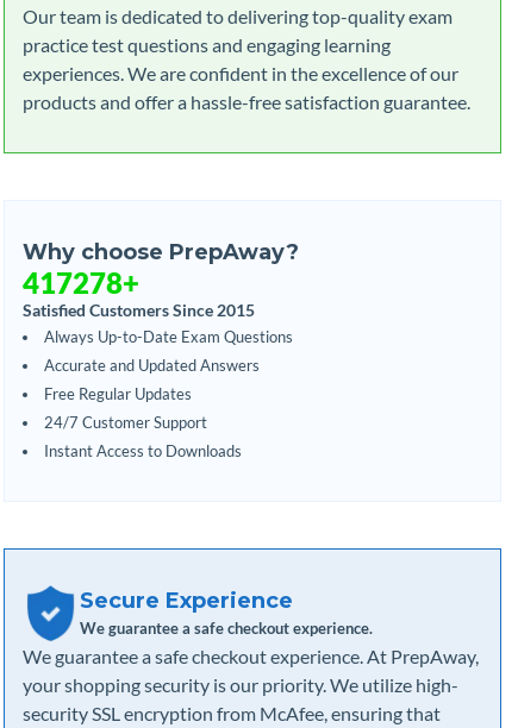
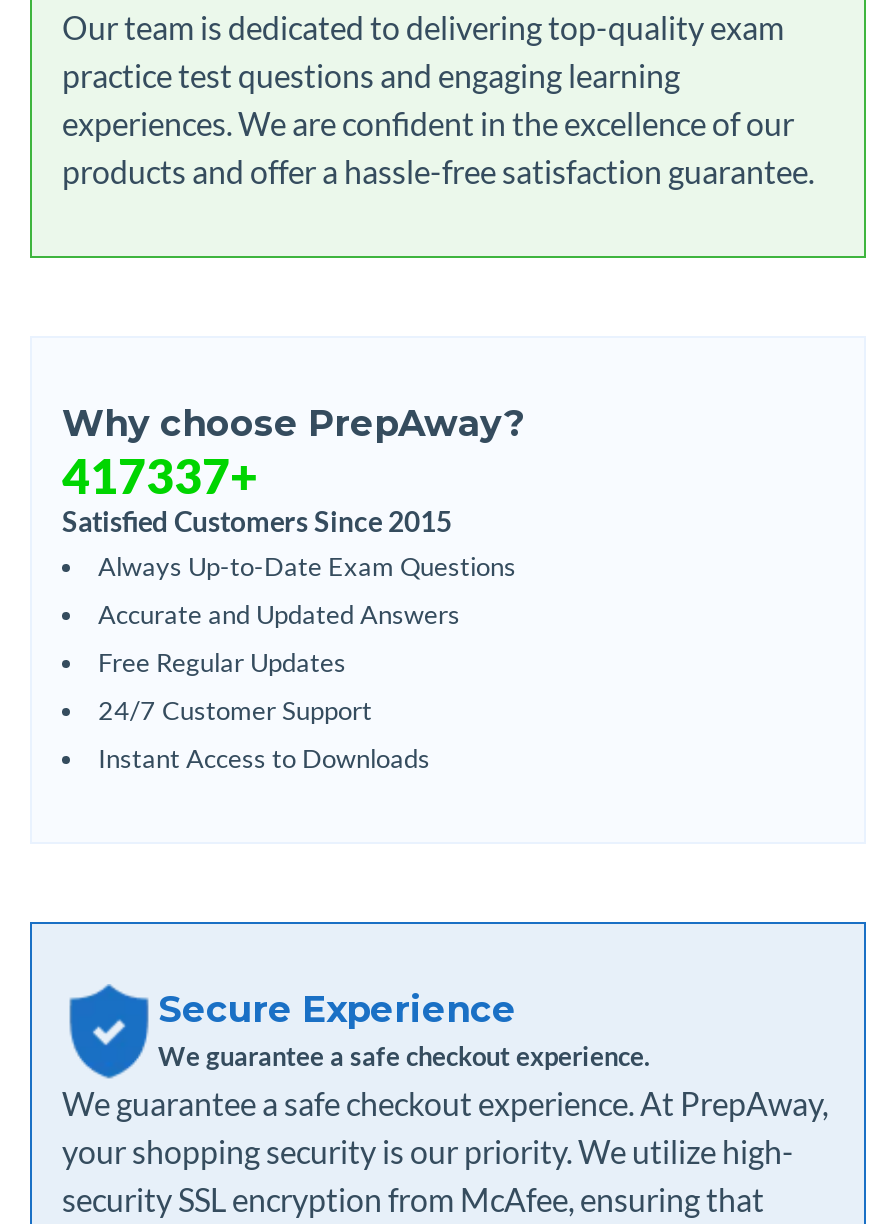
[23,265,139,300] 417278+ -> [62,446,258,504] 417337+

